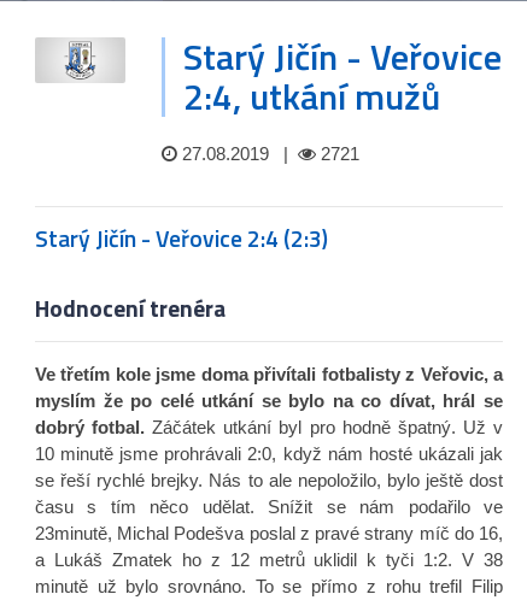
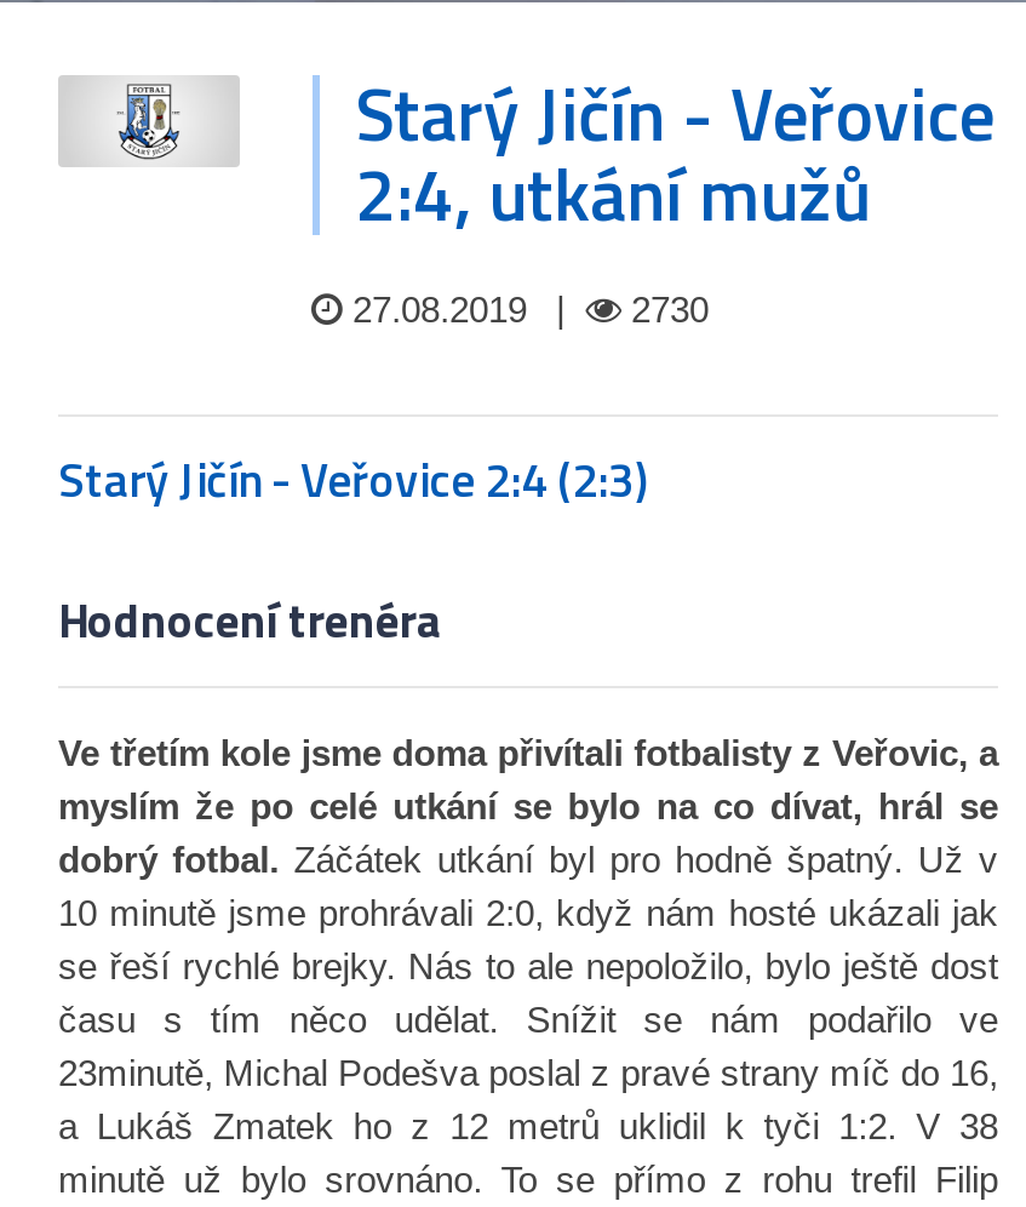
[315,143,359,164] 2721 -> [621,288,709,329] 2730

